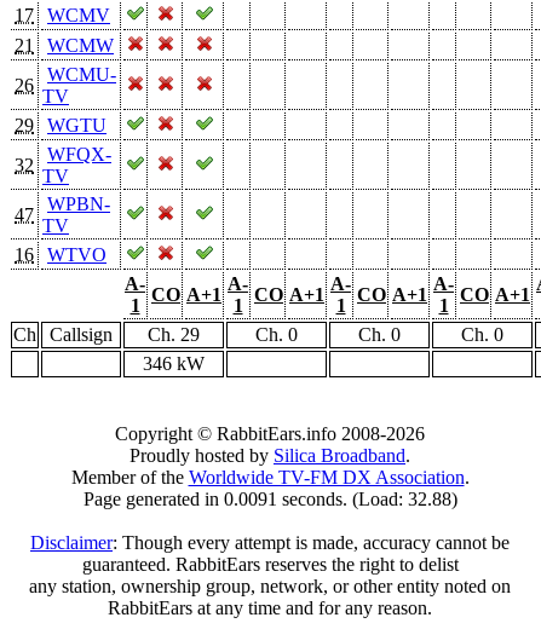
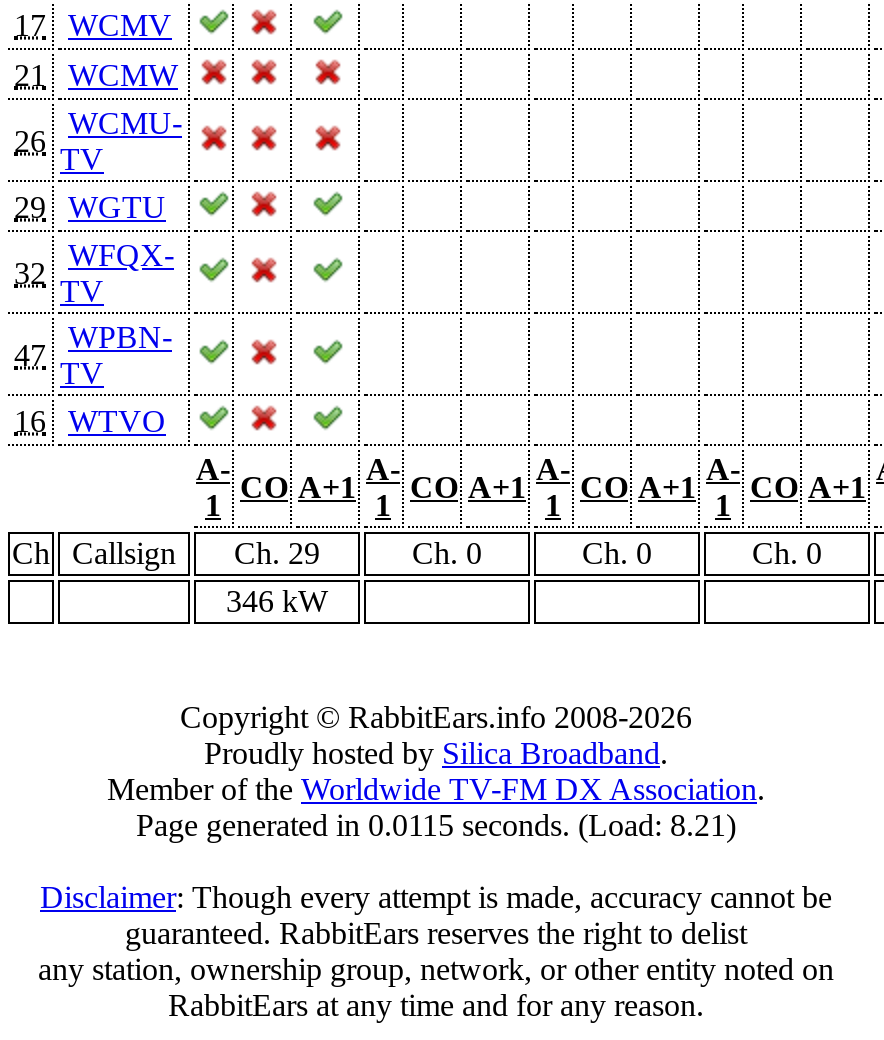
[83,489,457,509] Page generated in 0.0091 seconds. (Load: 32.88) -> [136,808,736,842] Page generated in 0.0115 seconds. (Load: 8.21)

